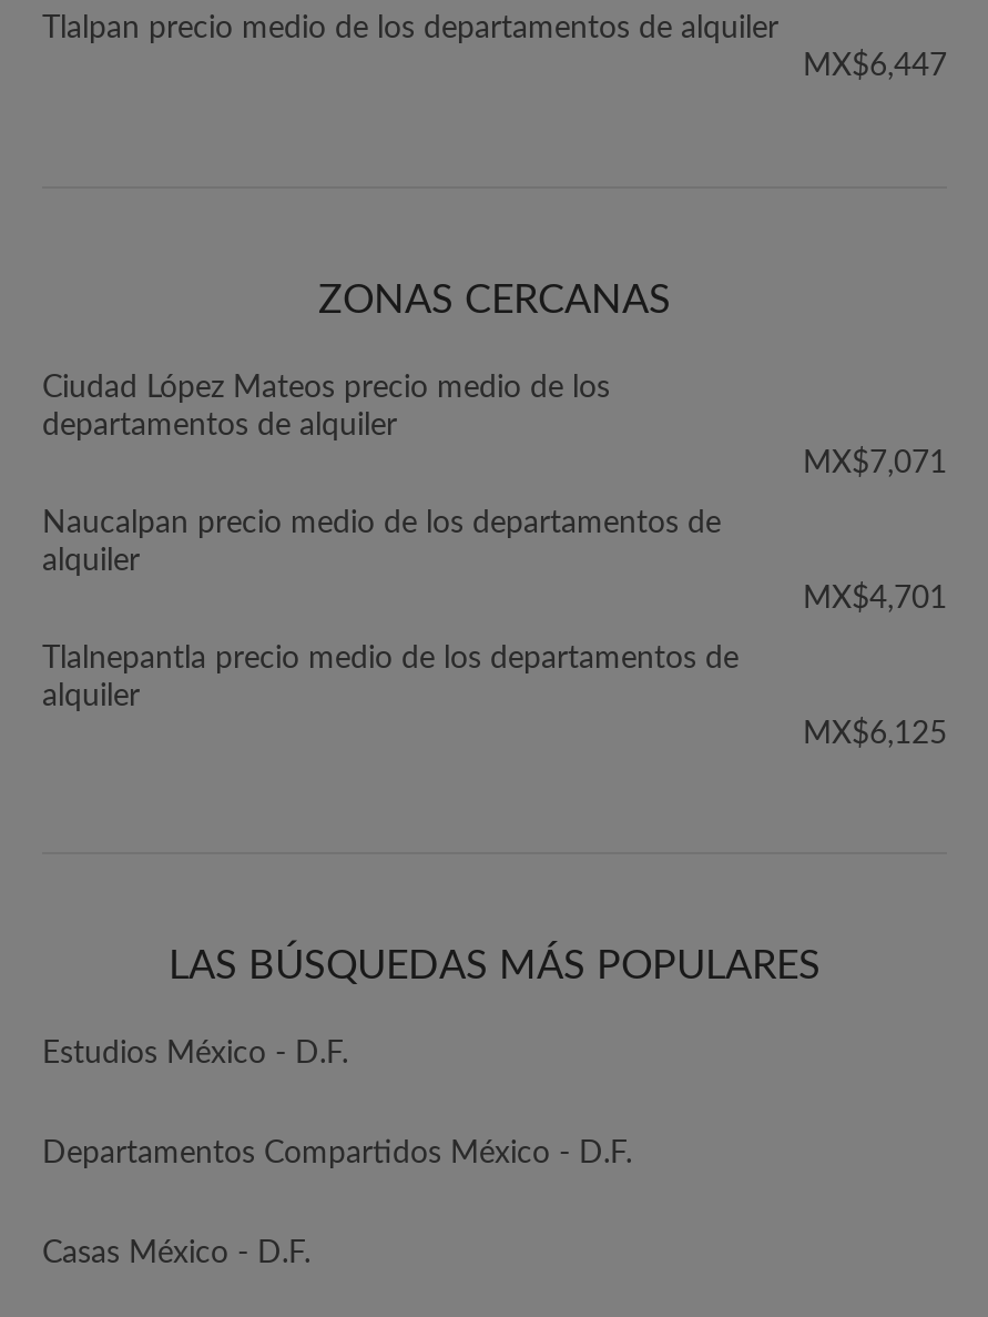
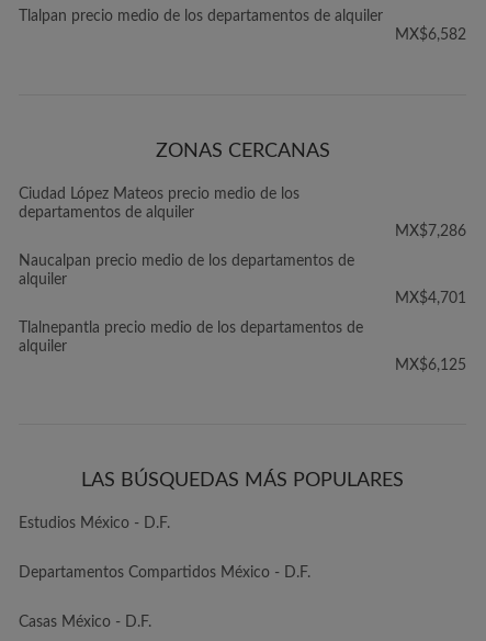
[803,51,947,82] MX$6,447 -> [395,27,466,43] MX$6,582
[803,448,947,479] MX$7,071 -> [395,224,466,239] MX$7,286

